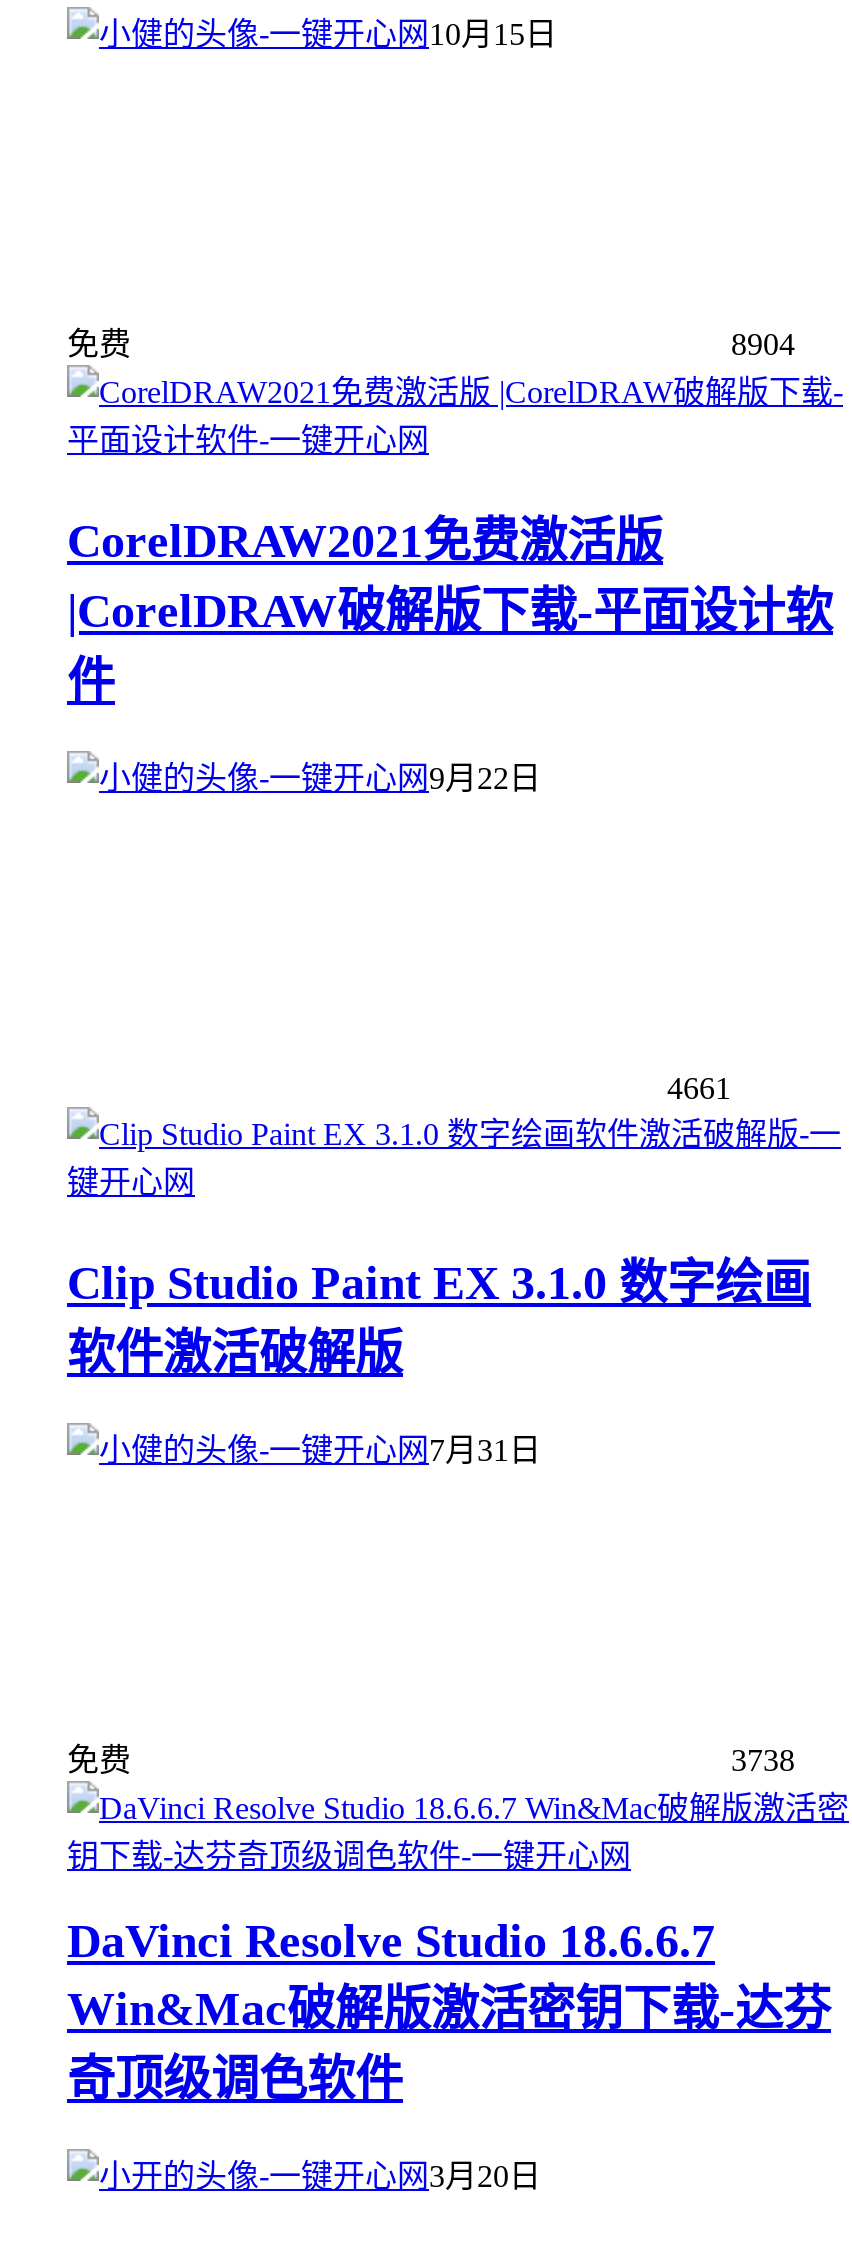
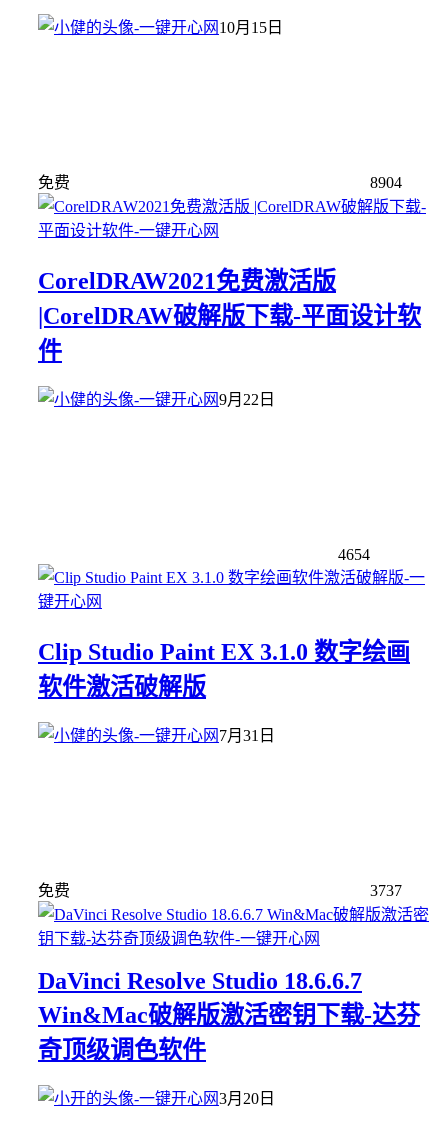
[667,1070,731,1104] 4661 -> [338,546,370,563] 4654
[731,1742,795,1776] 3738 -> [370,881,402,898] 3737

